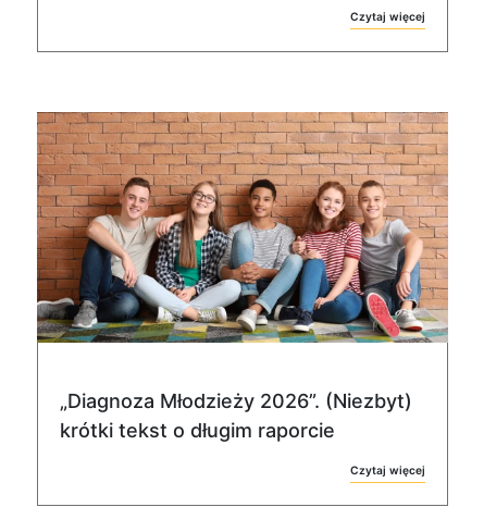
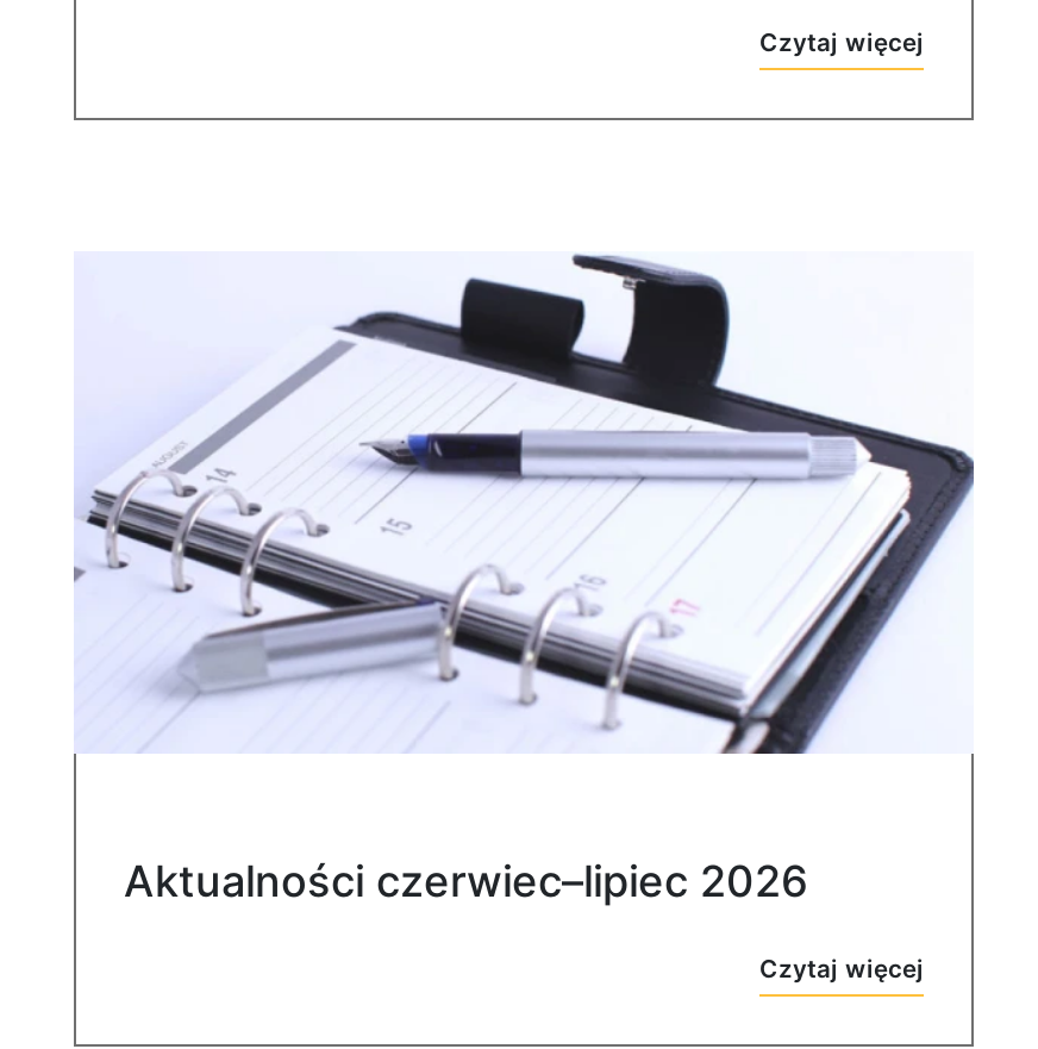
[36,111,449,344] [image] -> [74,250,976,755] [image]
[60,389,412,442] „Diagnoza Młodzieży 2026”. (Niezbyt) | krótki tekst o długim raporcie -> [124,857,807,907] Aktualności czerwiec–lipiec 2026

